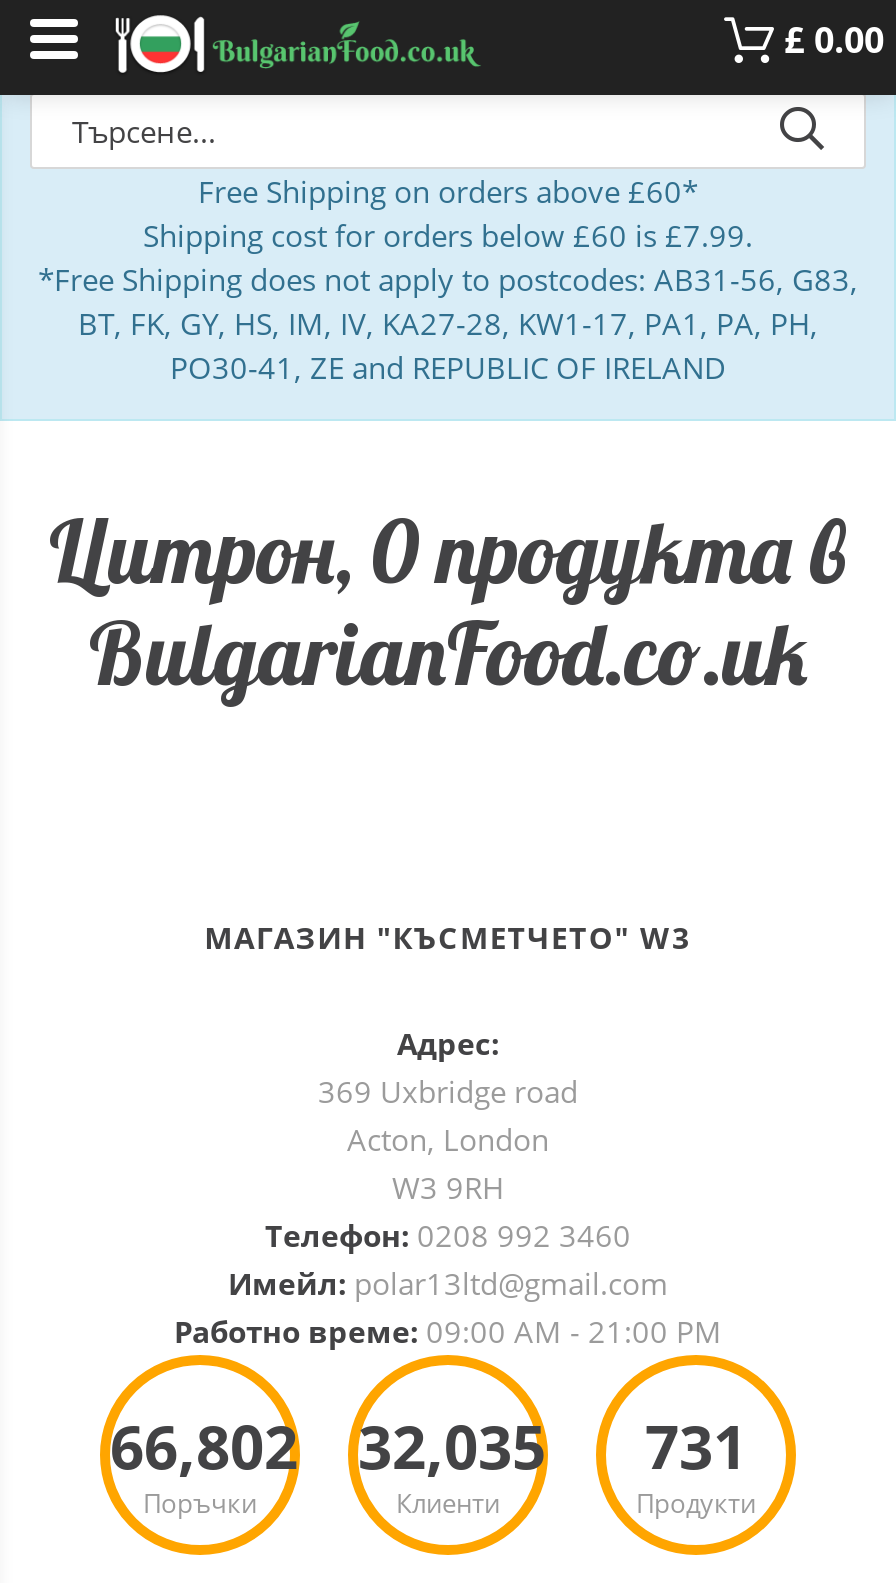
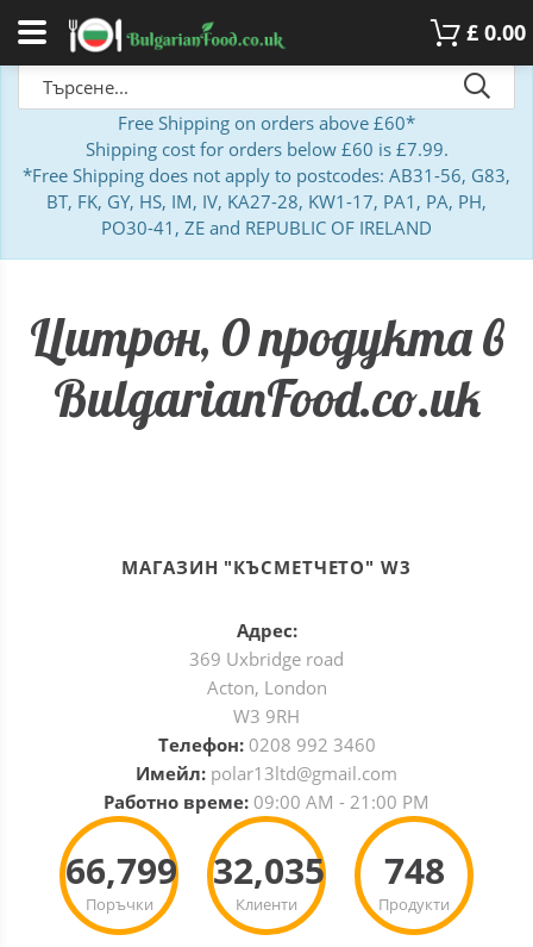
[110,1405,298,1487] 66,802 -> [65,846,177,895] 66,799
[645,1405,747,1487] 731 -> [384,846,444,895] 748

